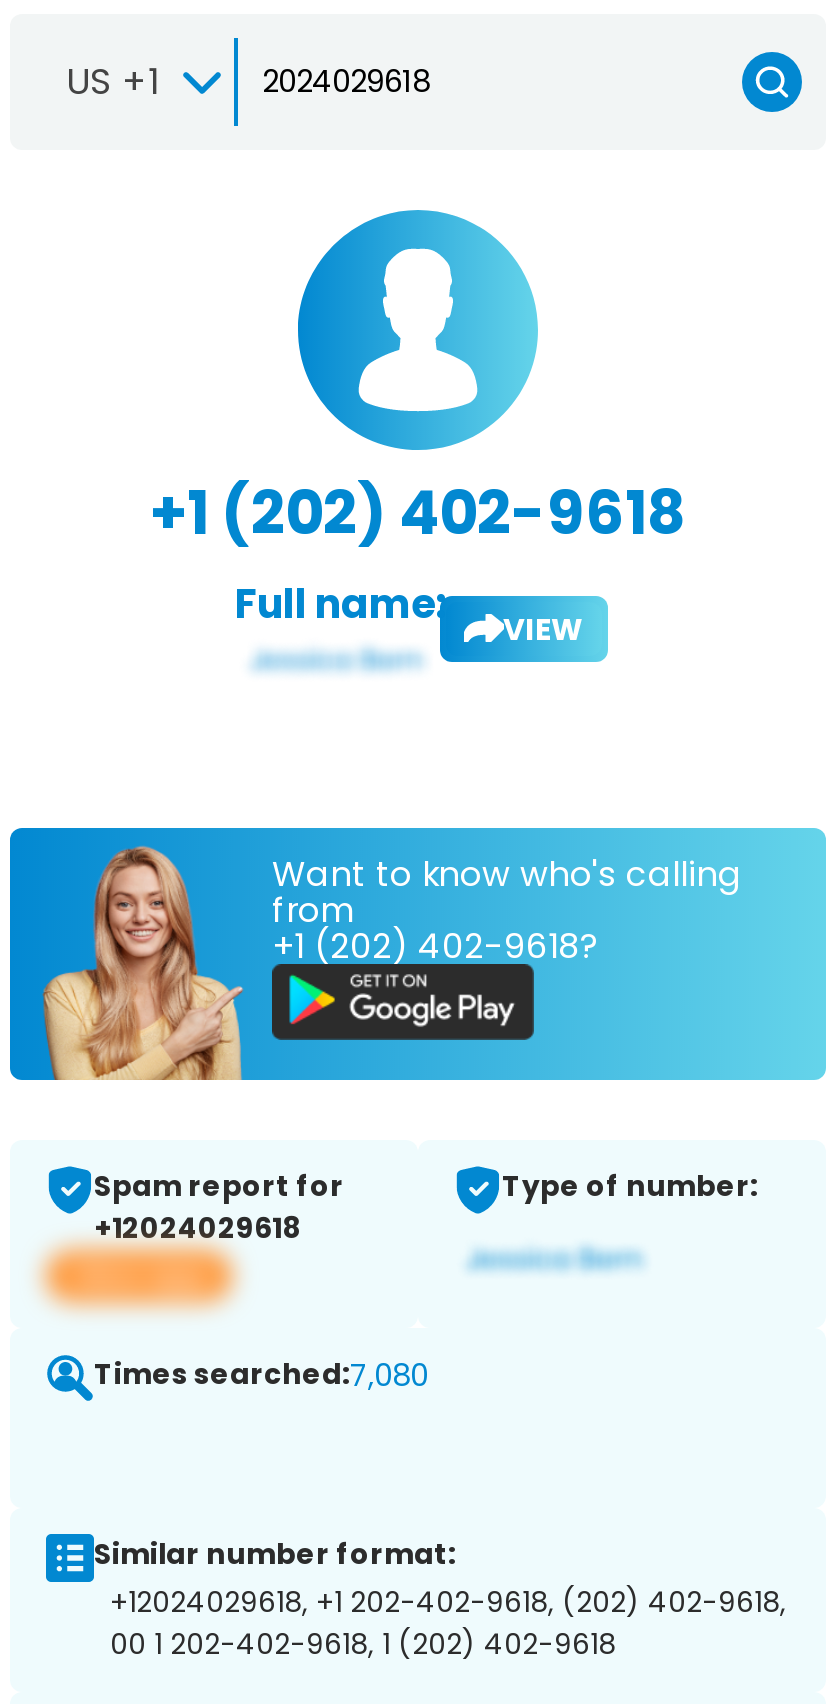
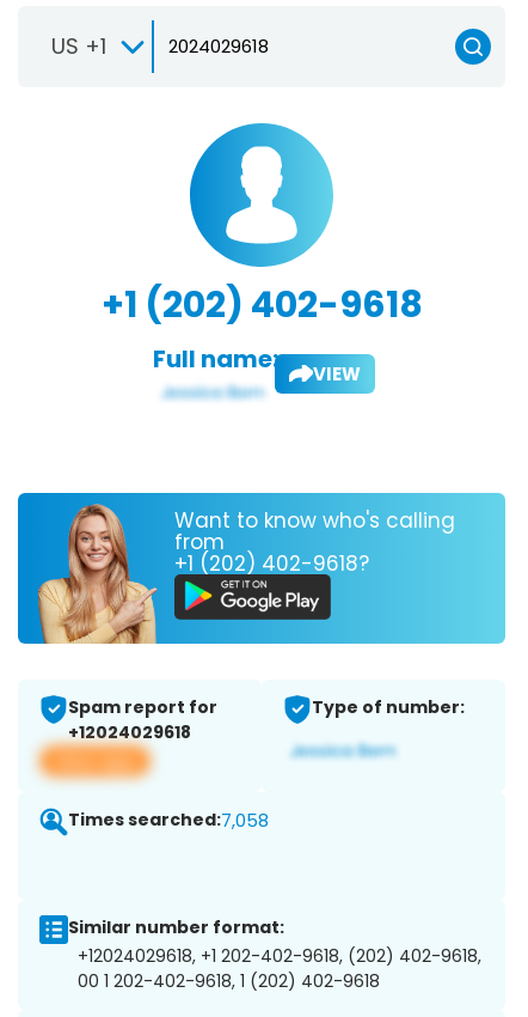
[94,1354,428,1396] Times searched:7,080 -> [68,808,269,833] Times searched:7,058

